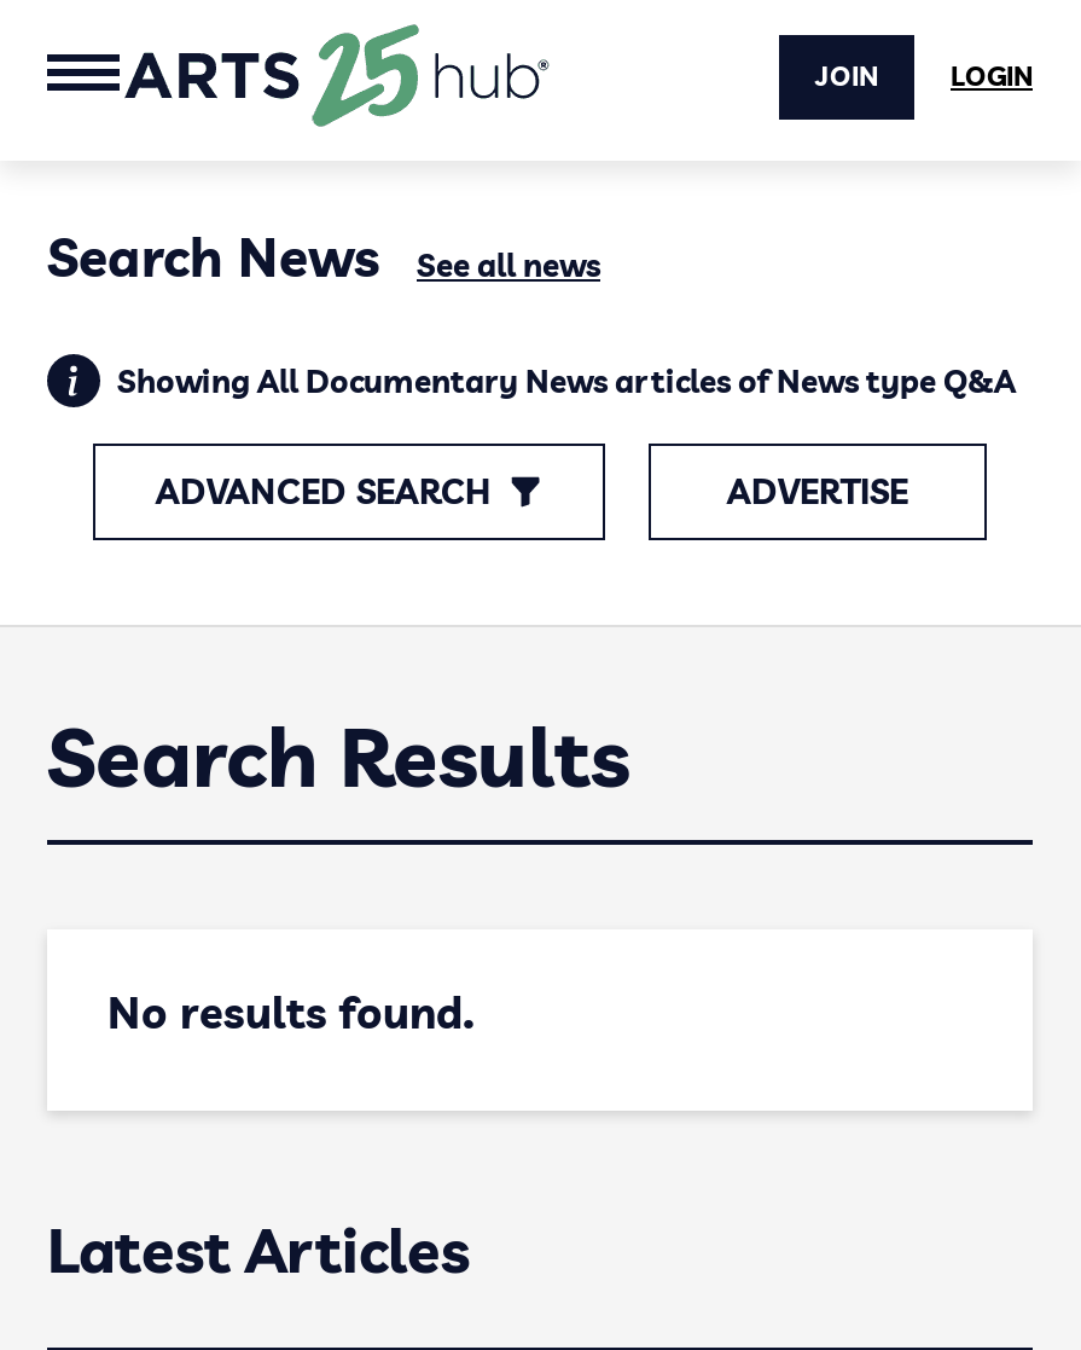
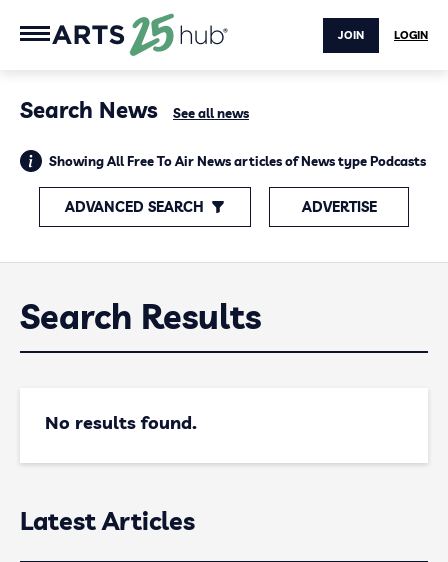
[117,361,1016,400] Showing All Documentary News articles of News type Q&A -> [49,153,426,169] Showing All Free To Air News articles of News type Podcasts

